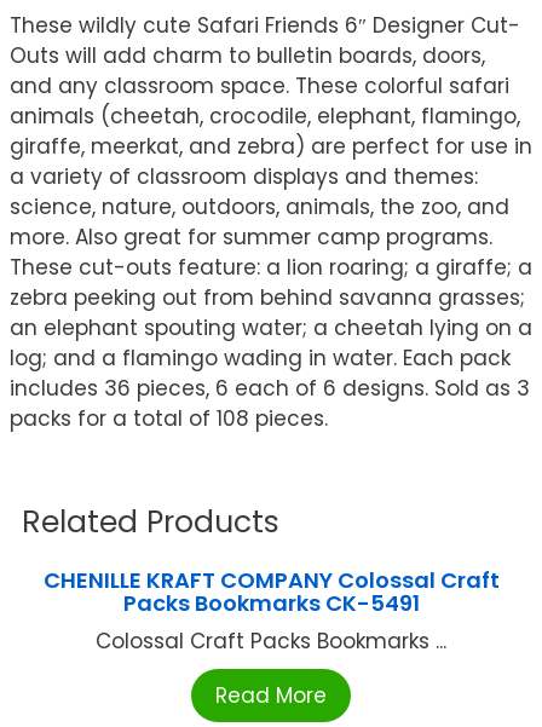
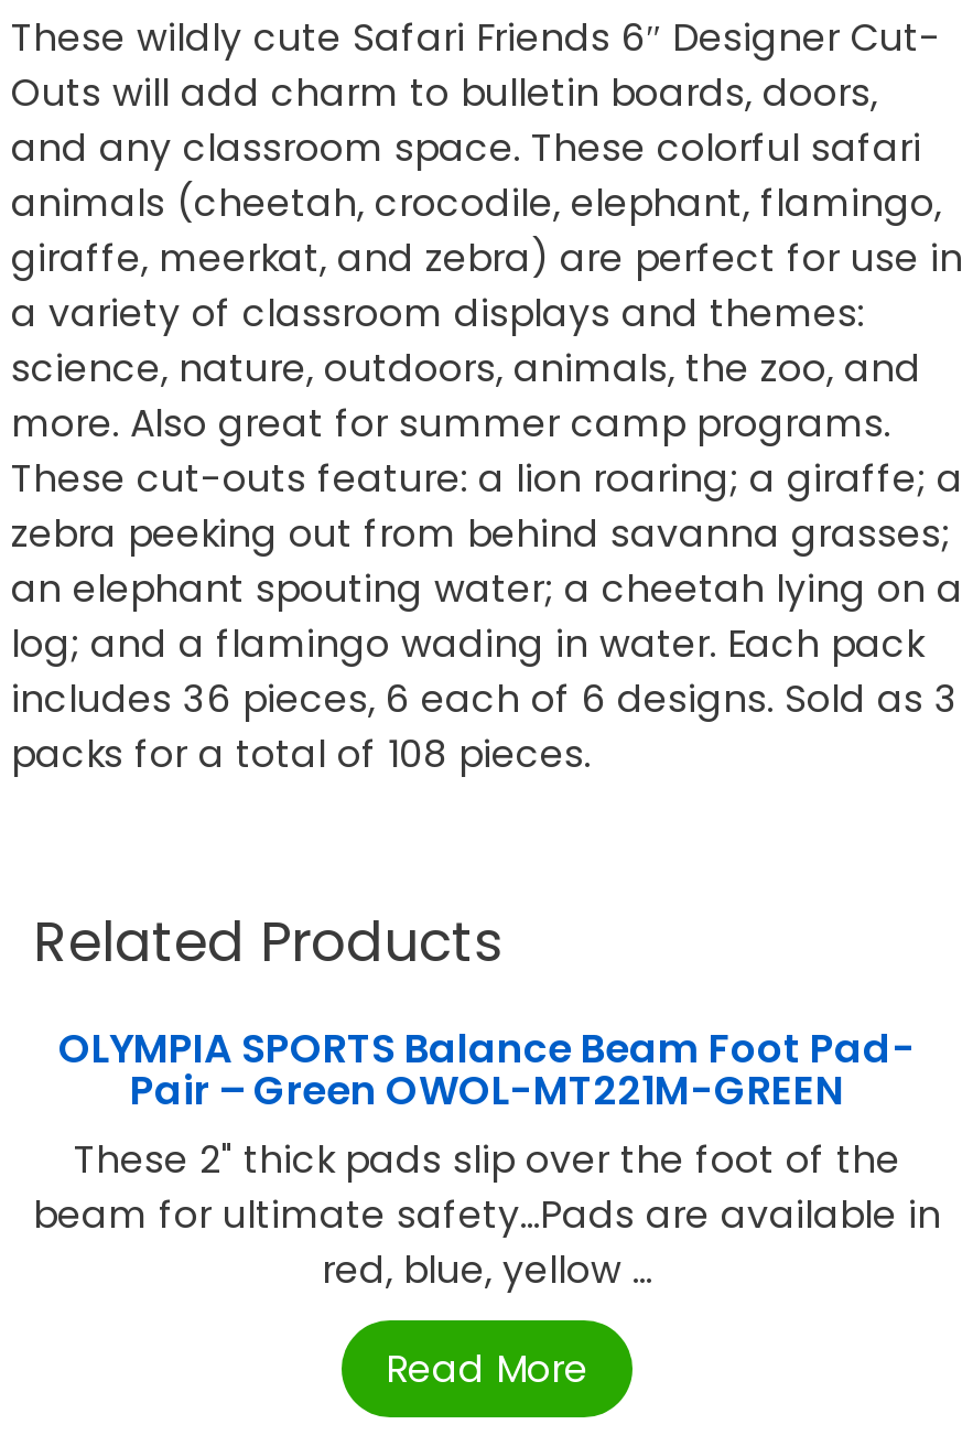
[43,566,499,656] CHENILLE KRAFT COMPANY Colossal Craft | Packs Bookmarks CK-5491 | Colossal Craft Packs Bookmarks ... -> [33,1022,941,1297] OLYMPIA SPORTS Balance Beam Foot Pad- | Pair – Green OWOL-MT221M-GREEN | These 2" thick pads slip over the foot of the | beam for ultimate safety...Pads are available in | red, blue, yellow ...

